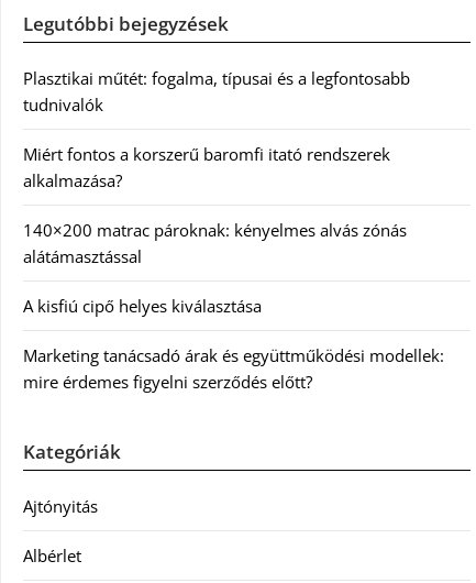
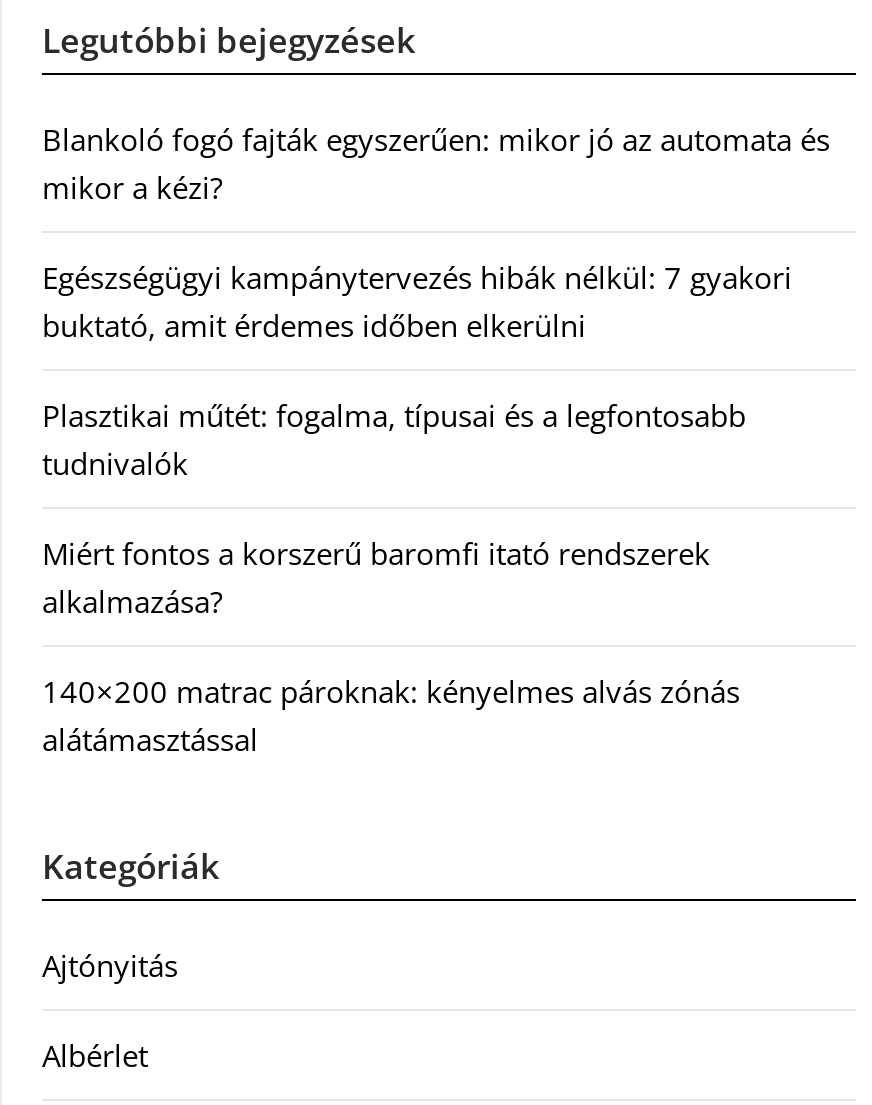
none -> [42,118,830,344] Blankoló fogó fajták egyszerűen: mikor jó az automata és | mikor a kézi? | Egészségügyi kampánytervezés hibák nélkül: 7 gyakori | buktató, amit érdemes időben elkerülni
moved [23,67,410,267] -> [42,394,746,758]: Plasztikai műtét: fogalma, típusai és a legfontosabb | tudnivalók | Miért fontos a korszerű baromfi itató rendszerek | alkalmazása? | 140×200 matrac pároknak: kényelmes alvás zónás | alátámasztással
[23,294,444,392] A kisfiú cipő helyes kiválasztása | Marketing tanácsadó árak és együttműködési modellek: | mire érdemes figyelni szerződés előtt? -> none

